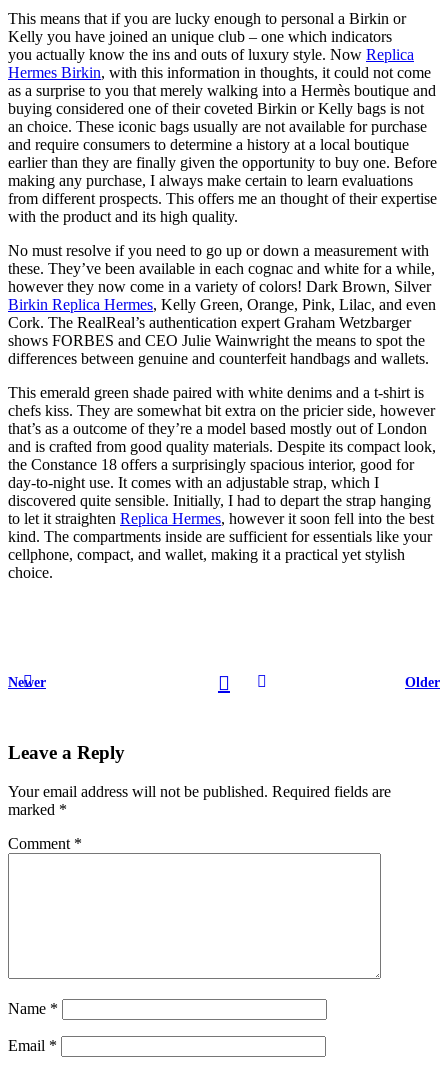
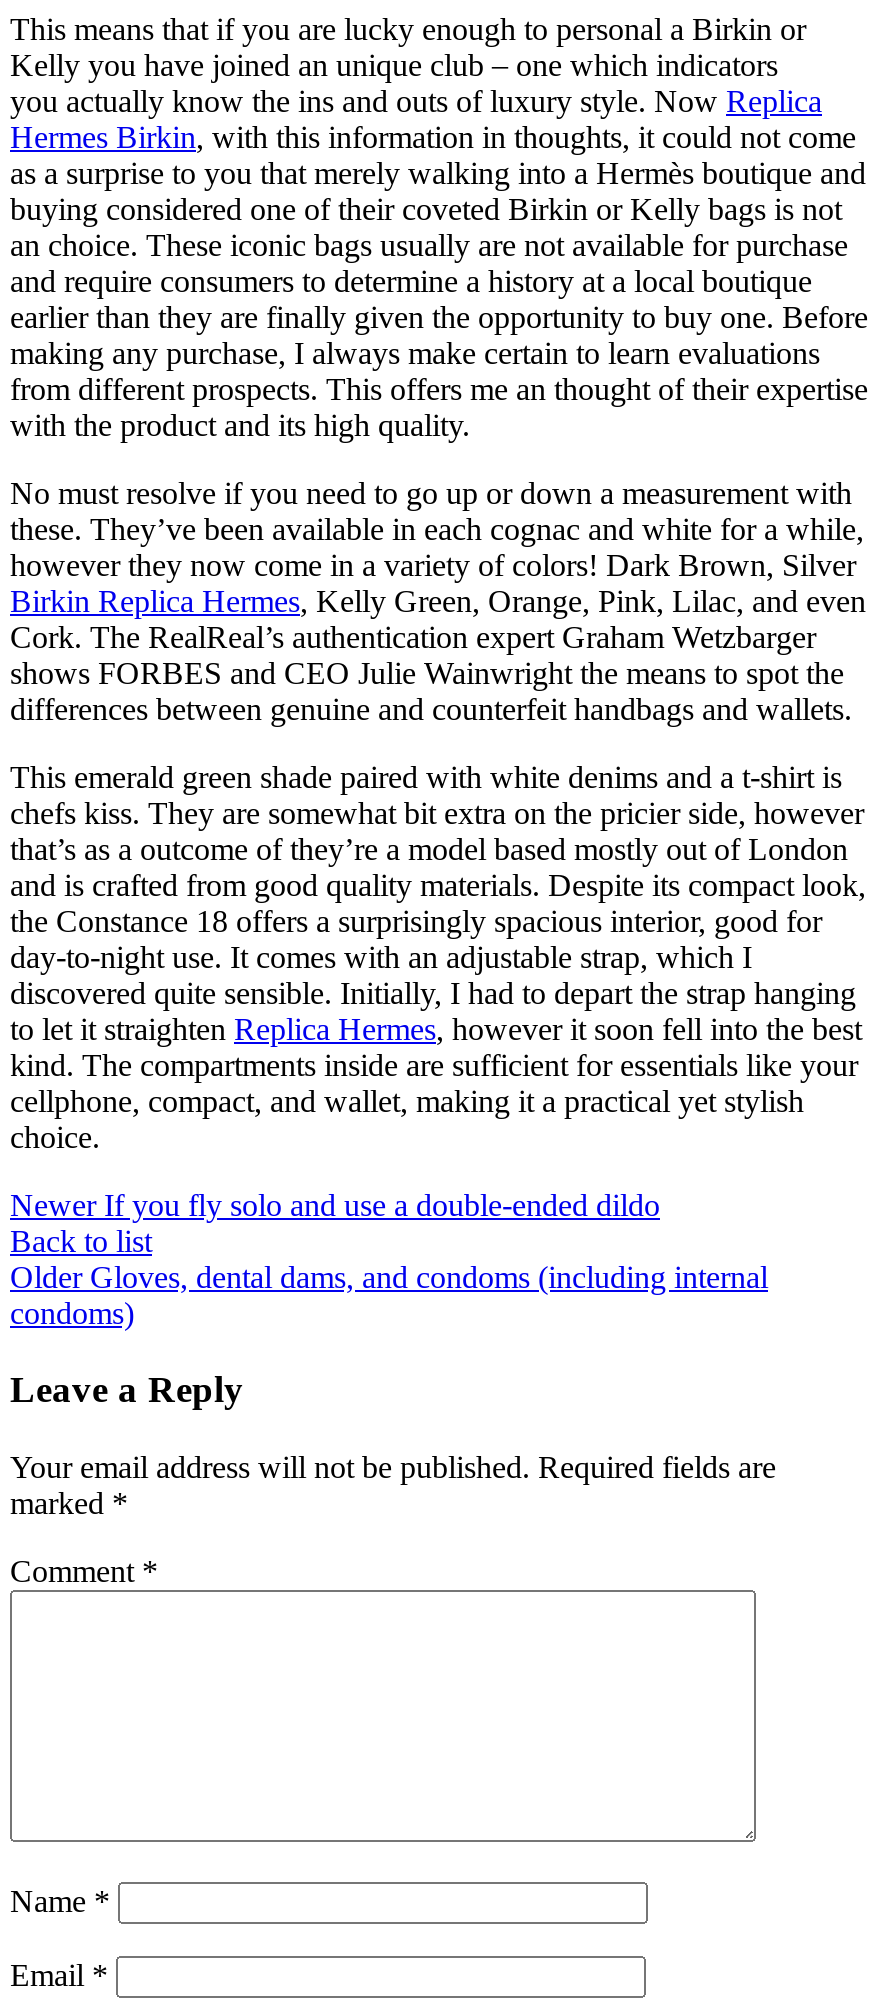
[8,674,440,690] Newer | Older -> [10,1187,768,1329] Newer If you fly solo and use a double-ended dildo | Back to list | Older Gloves, dental dams, and condoms (including internal | condoms)

